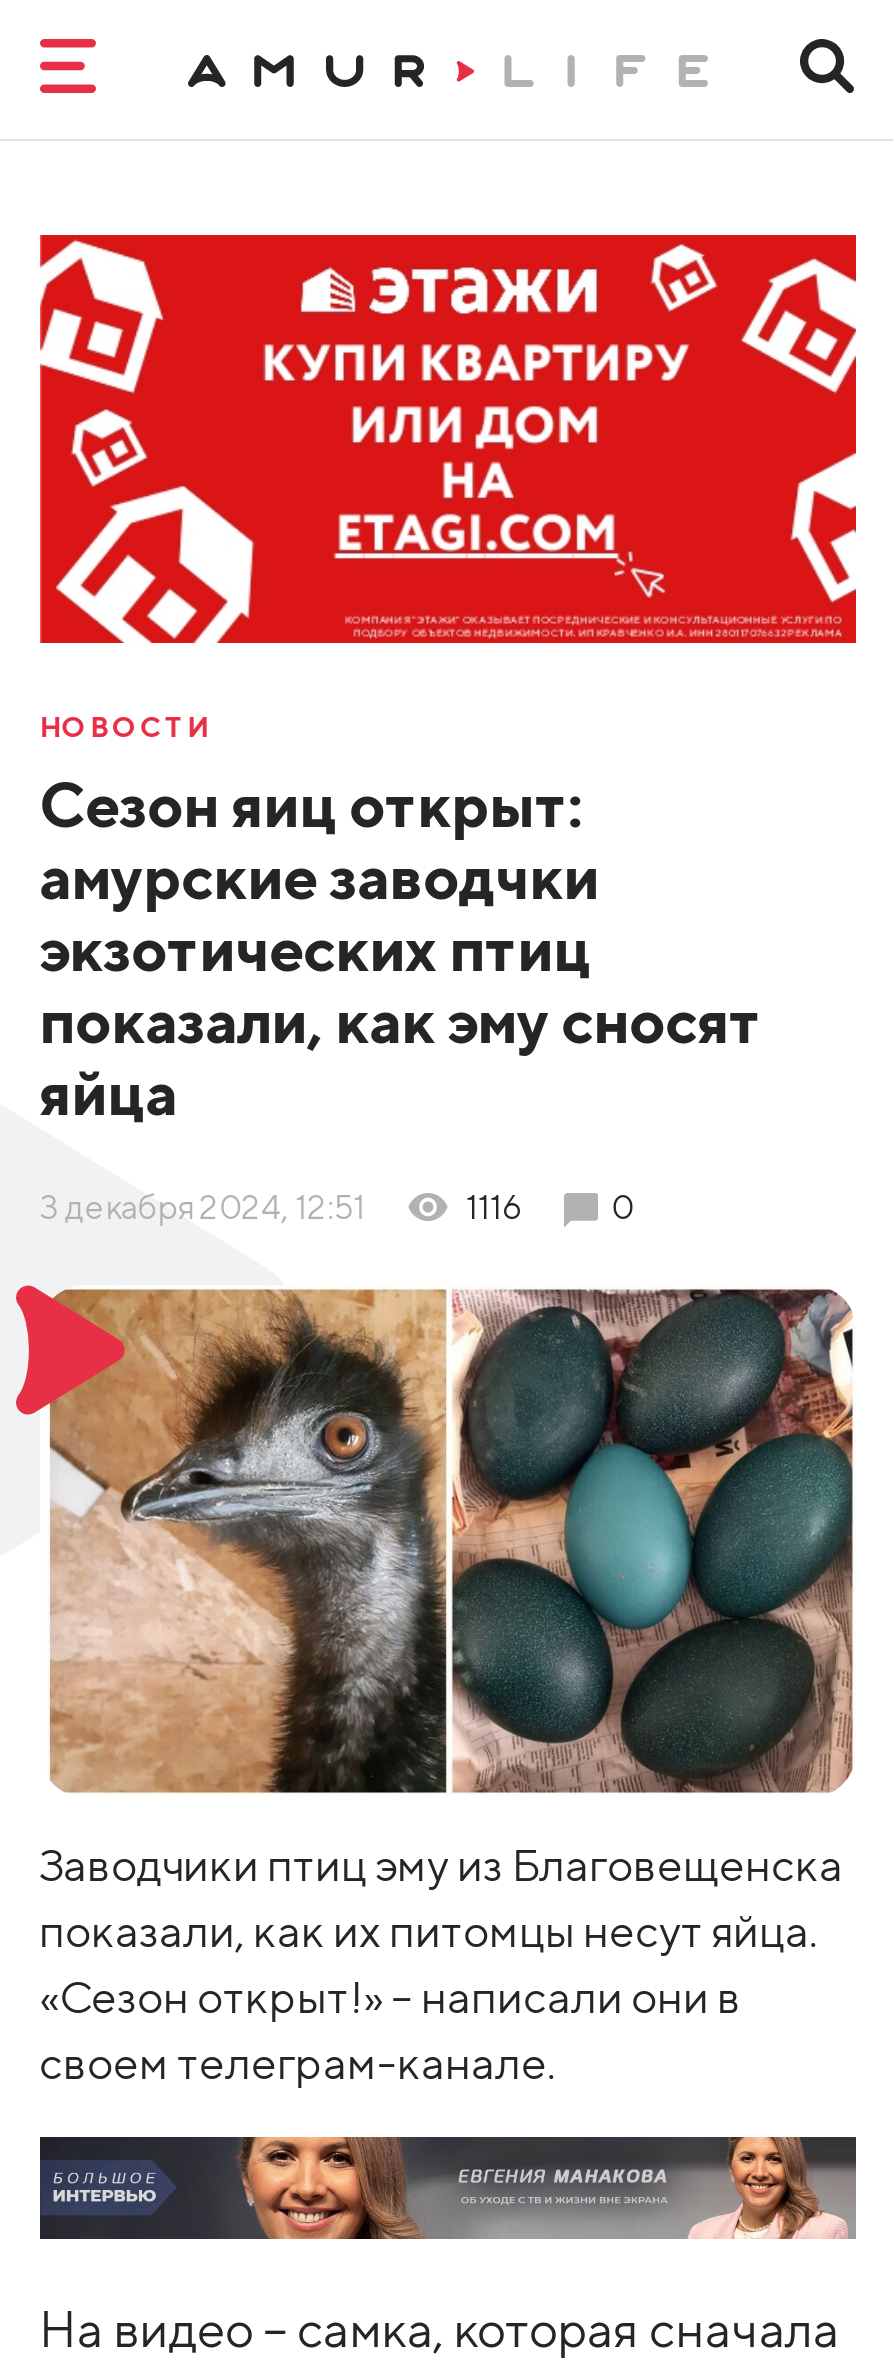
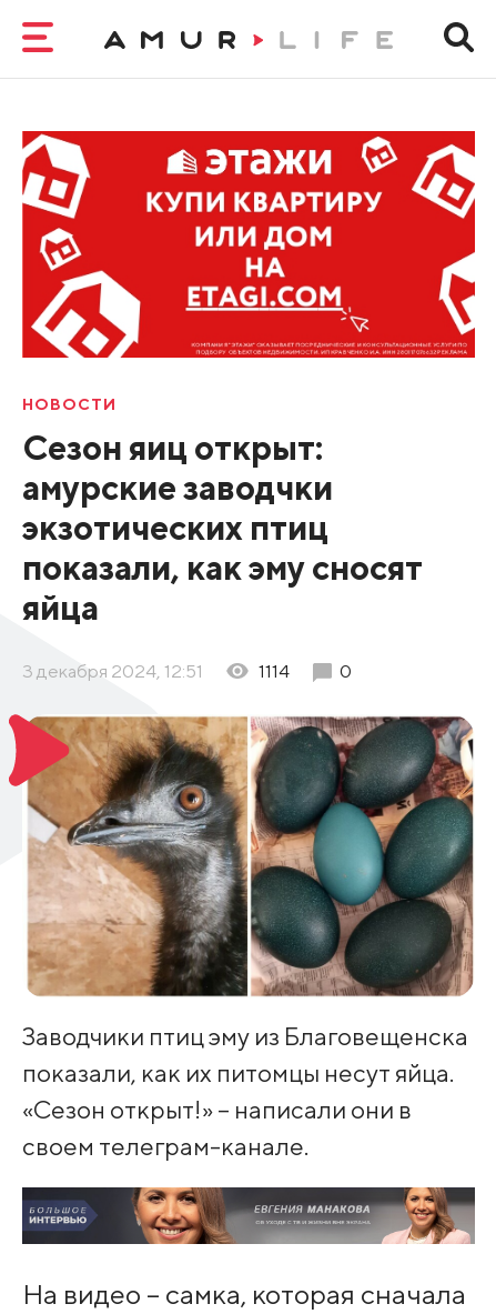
[466,1187,522,1227] 1116 -> [259,660,290,682] 1114

